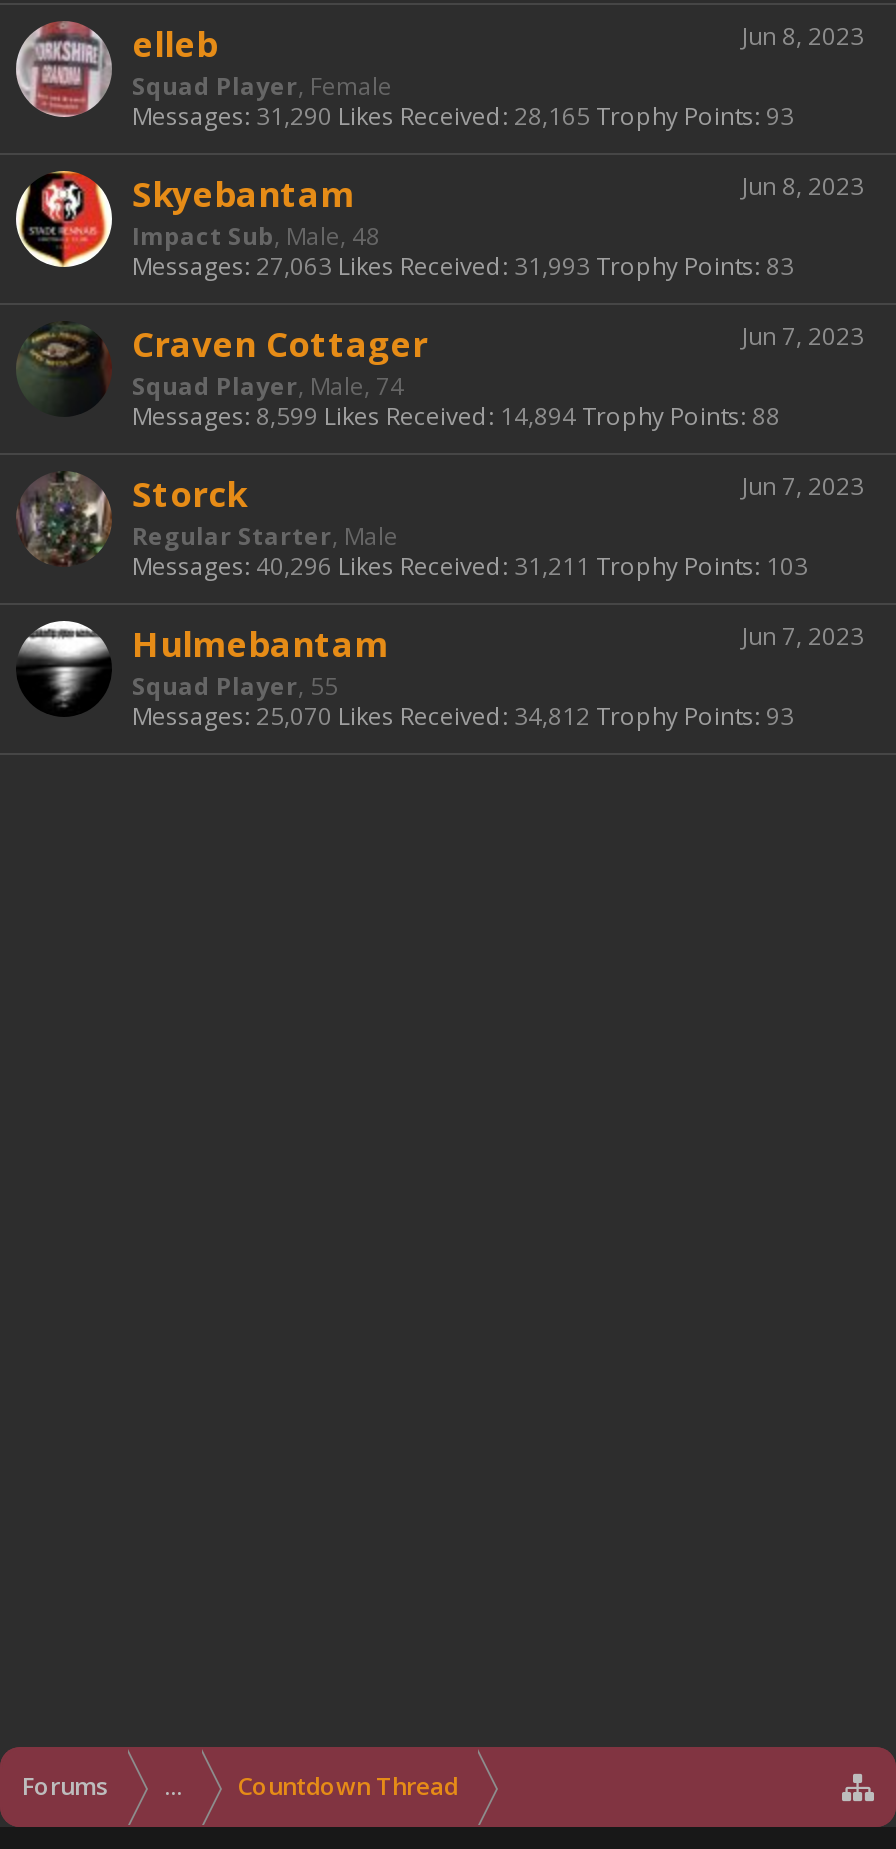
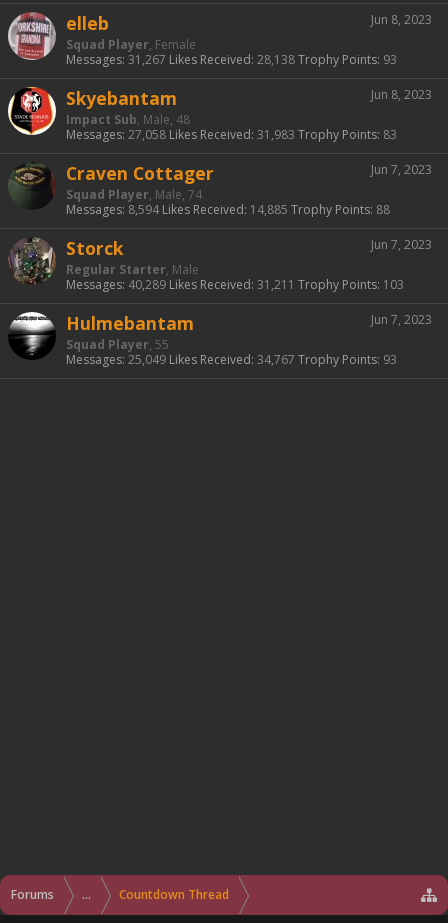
[132,99,794,133] Messages: 31,290 Likes Received: 28,165 Trophy Points: 93 -> [66,51,397,68] Messages: 31,267 Likes Received: 28,138 Trophy Points: 93
[132,249,794,283] Messages: 27,063 Likes Received: 31,993 Trophy Points: 83 -> [66,126,397,143] Messages: 27,058 Likes Received: 31,983 Trophy Points: 83
[132,399,780,433] Messages: 8,599 Likes Received: 14,894 Trophy Points: 88 -> [66,201,390,218] Messages: 8,594 Likes Received: 14,885 Trophy Points: 88
[132,549,808,583] Messages: 40,296 Likes Received: 31,211 Trophy Points: 103 -> [66,276,404,293] Messages: 40,289 Likes Received: 31,211 Trophy Points: 103
[132,699,794,733] Messages: 25,070 Likes Received: 34,812 Trophy Points: 93 -> [66,351,397,368] Messages: 25,049 Likes Received: 34,767 Trophy Points: 93

